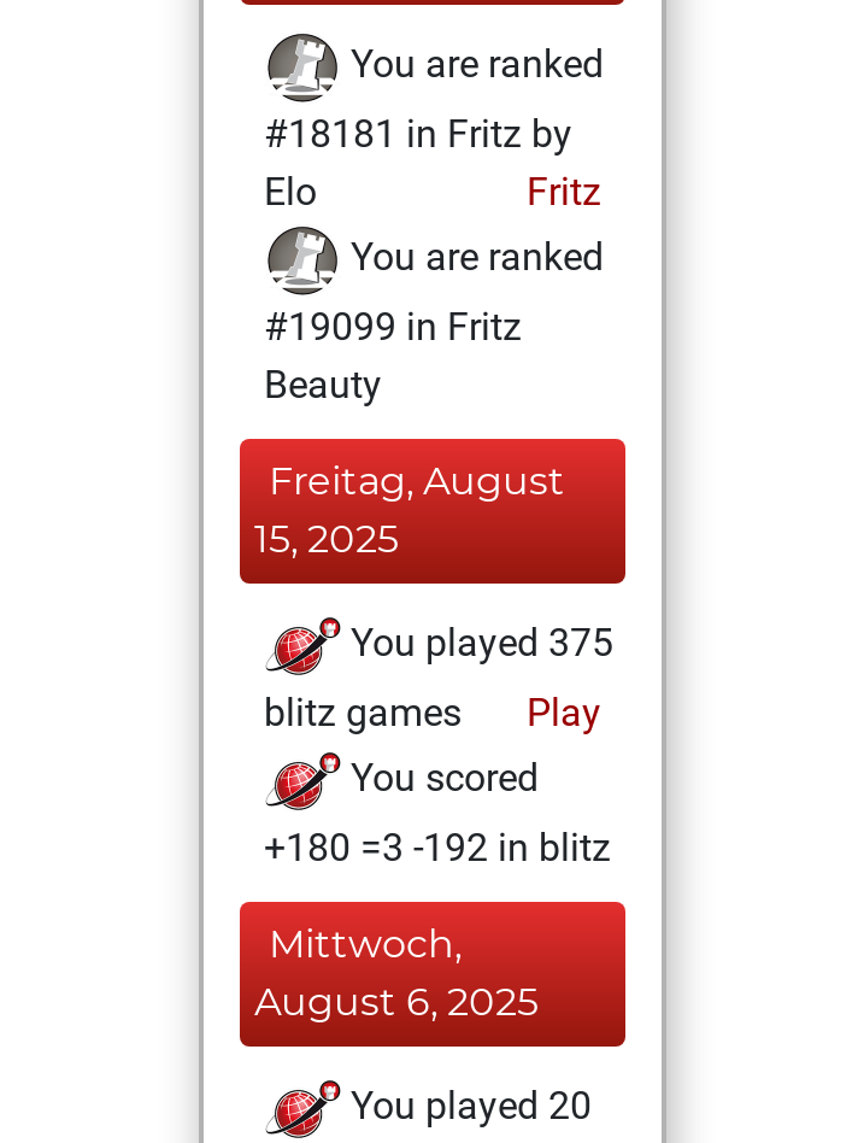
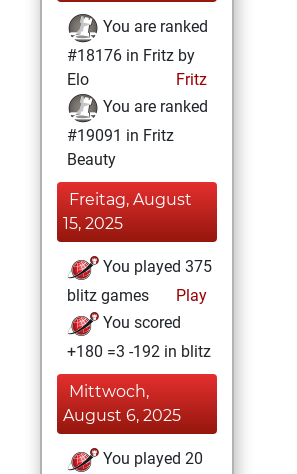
[264,111,572,157] #18181 in Fritz by -> [67,46,195,65] #18176 in Fritz by
[264,304,522,350] #19099 in Fritz -> [67,126,174,145] #19091 in Fritz

